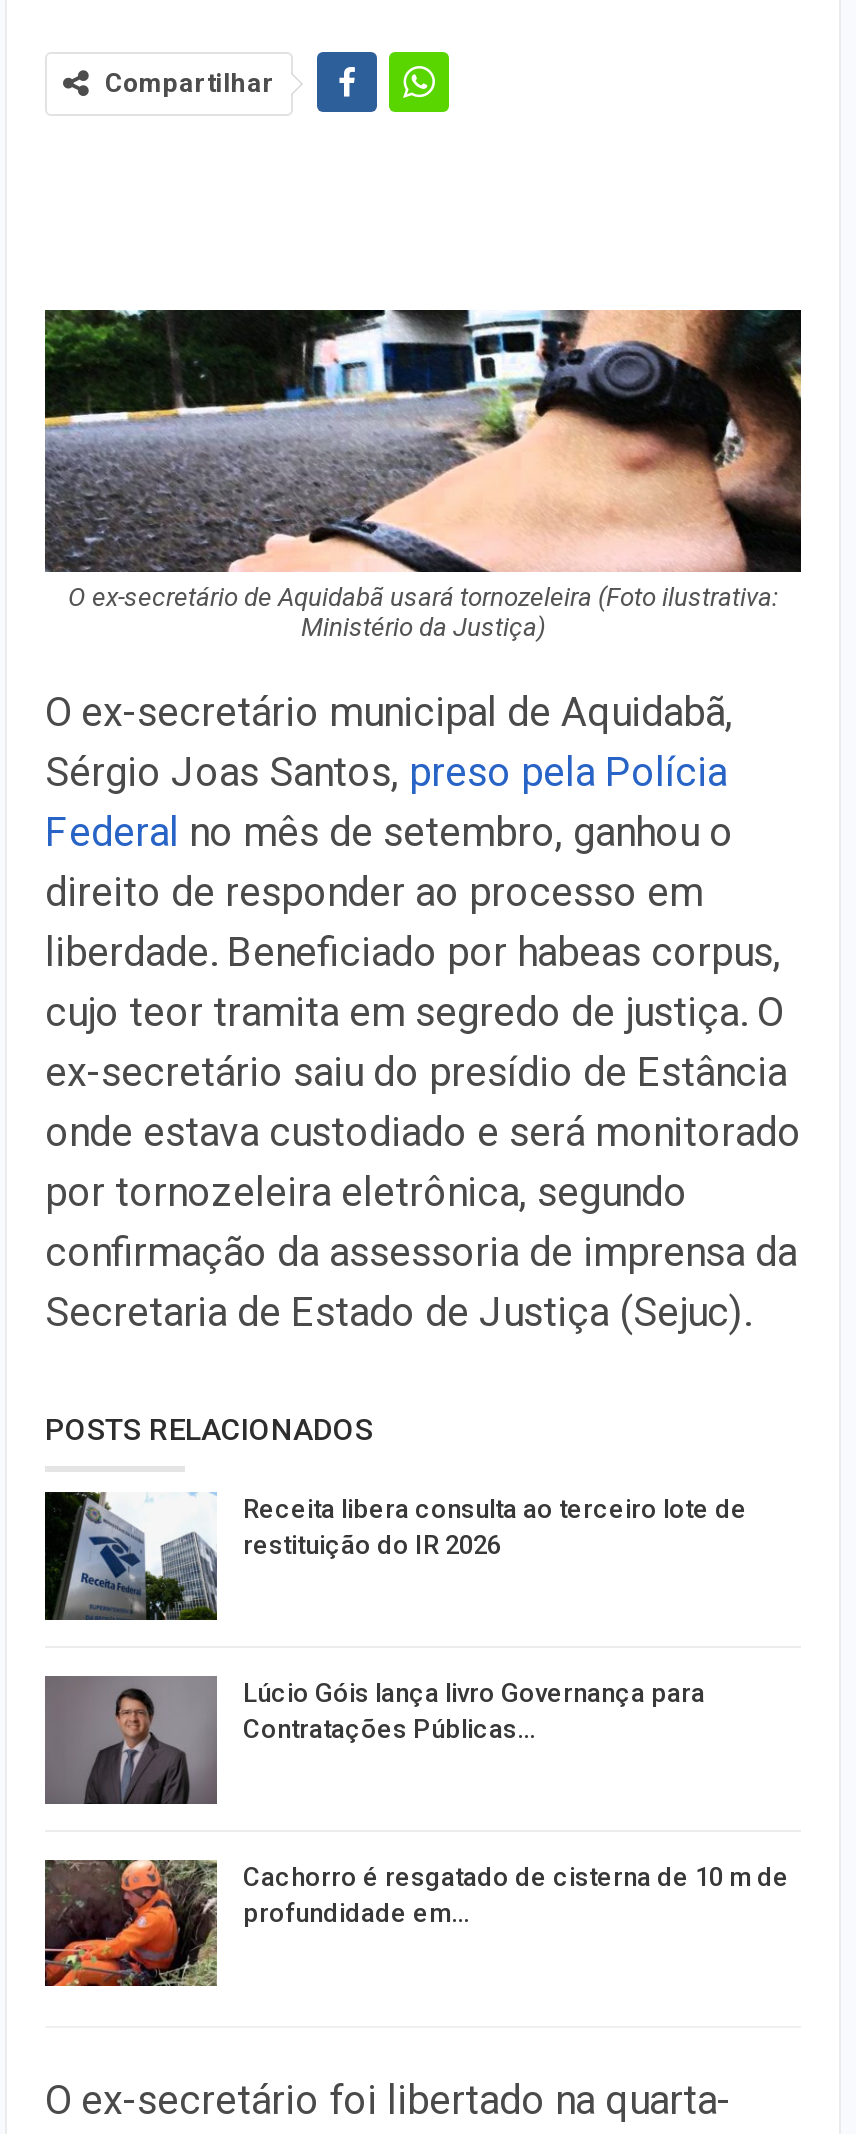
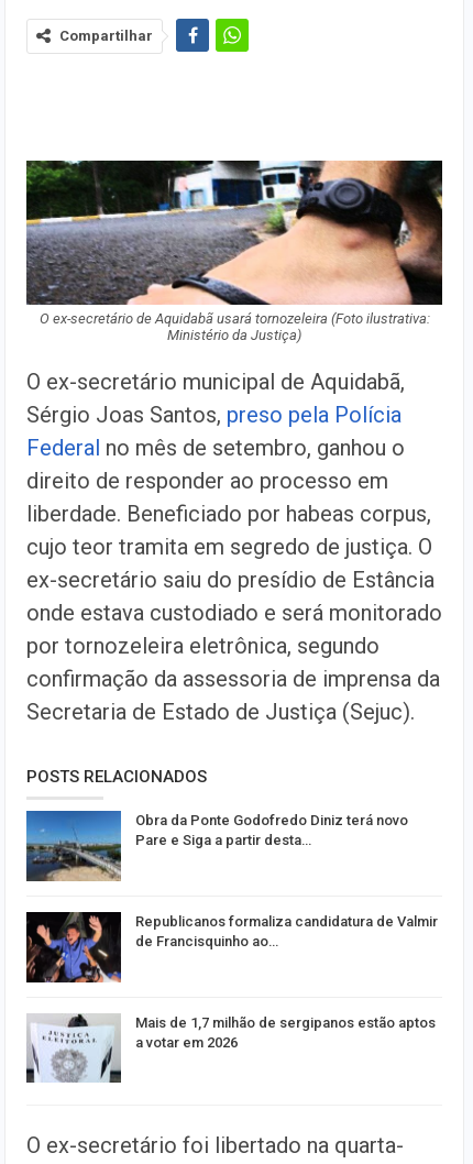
[43,1490,747,1622] [image] | Receita libera consulta ao terceiro lote de | restituição do IR 2026 -> [25,810,408,882] [image] | Obra da Ponte Godofredo Diniz terá novo | Pare e Siga a partir desta…
[43,1674,705,1806] [image] | Lúcio Góis lança livro Governança para | Contratações Públicas… -> [25,911,438,984] [image] | Republicanos formaliza candidatura de Valmir | de Francisquinho ao…
[43,1858,789,1988] [image] | Cachorro é resgatado de cisterna de 10 m de | profundidade em… -> [26,1013,436,1083] [image] | Mais de 1,7 milhão de sergipanos estão aptos | a votar em 2026

